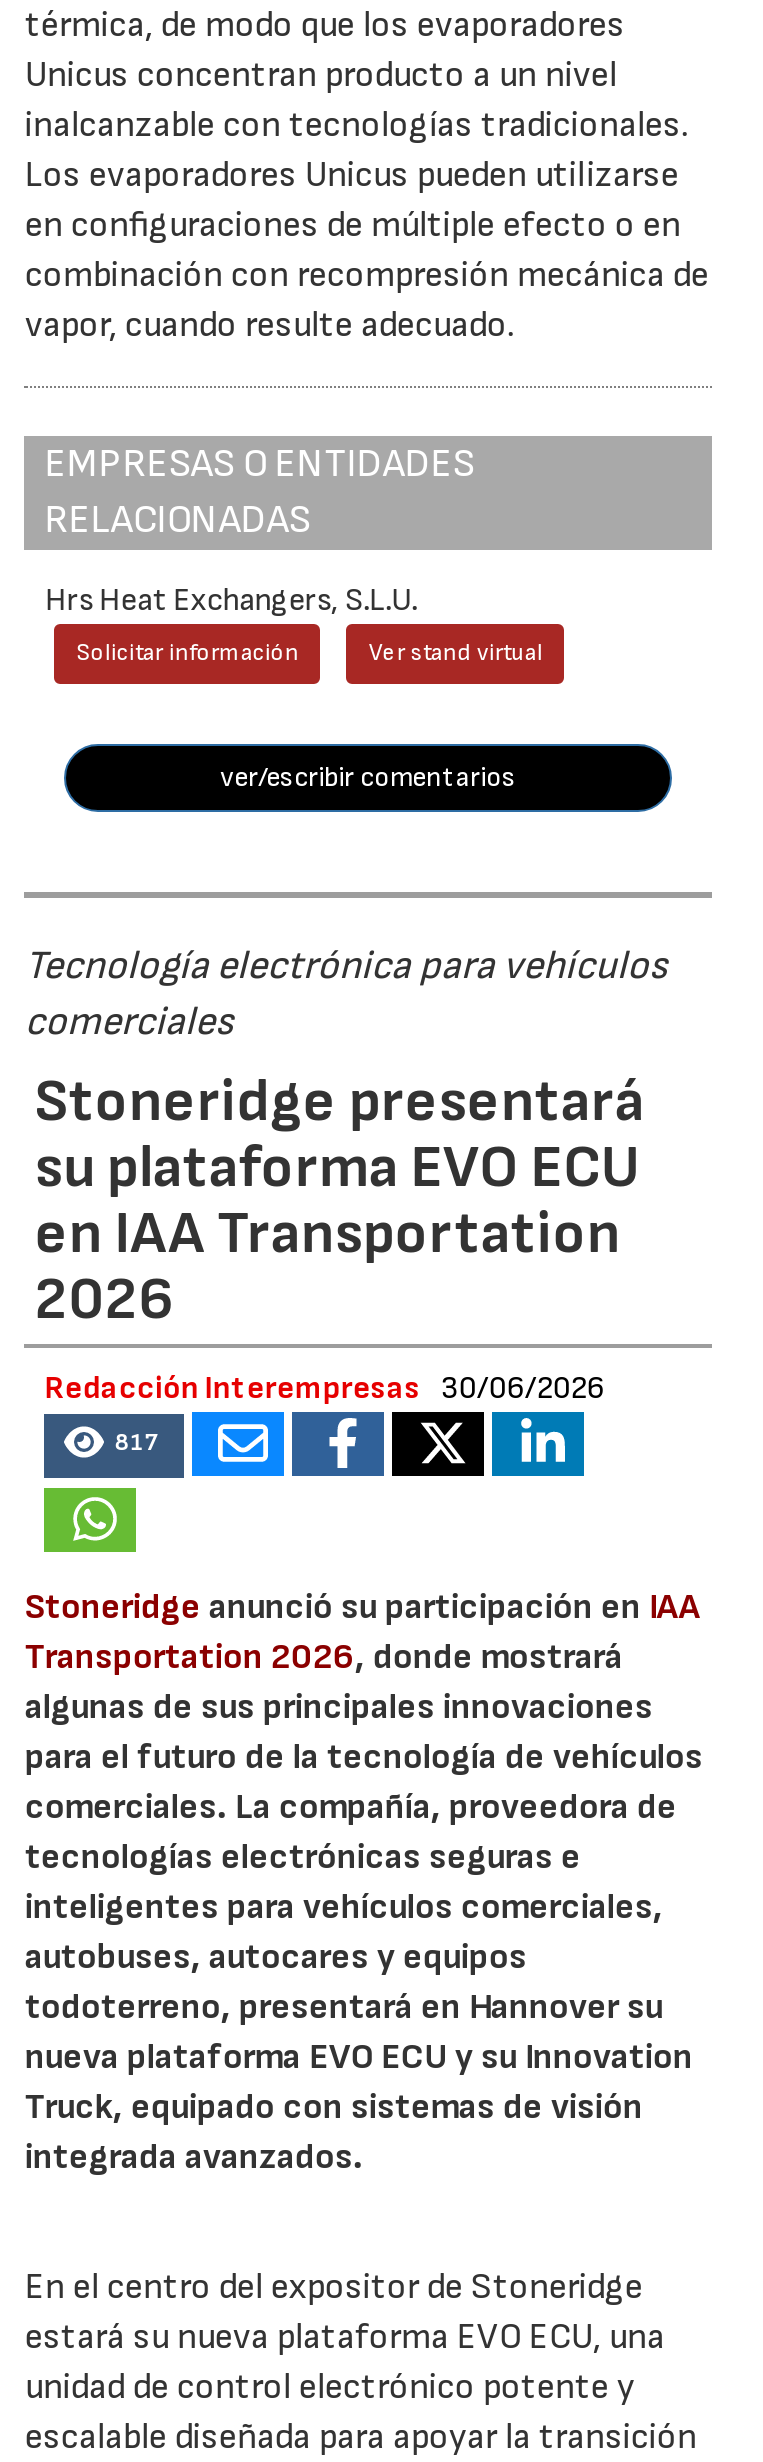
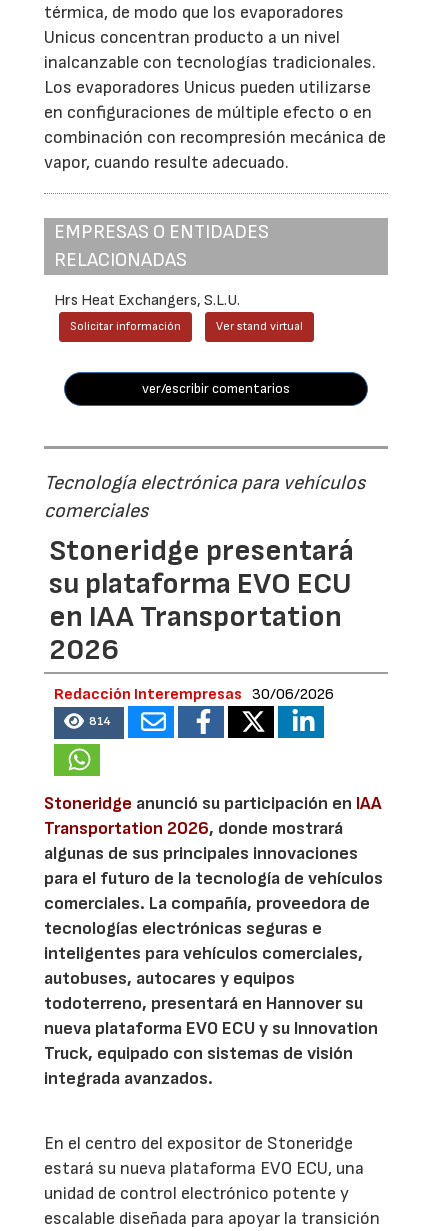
[115,1427,159,1457] 817 -> [89,714,111,729] 814

